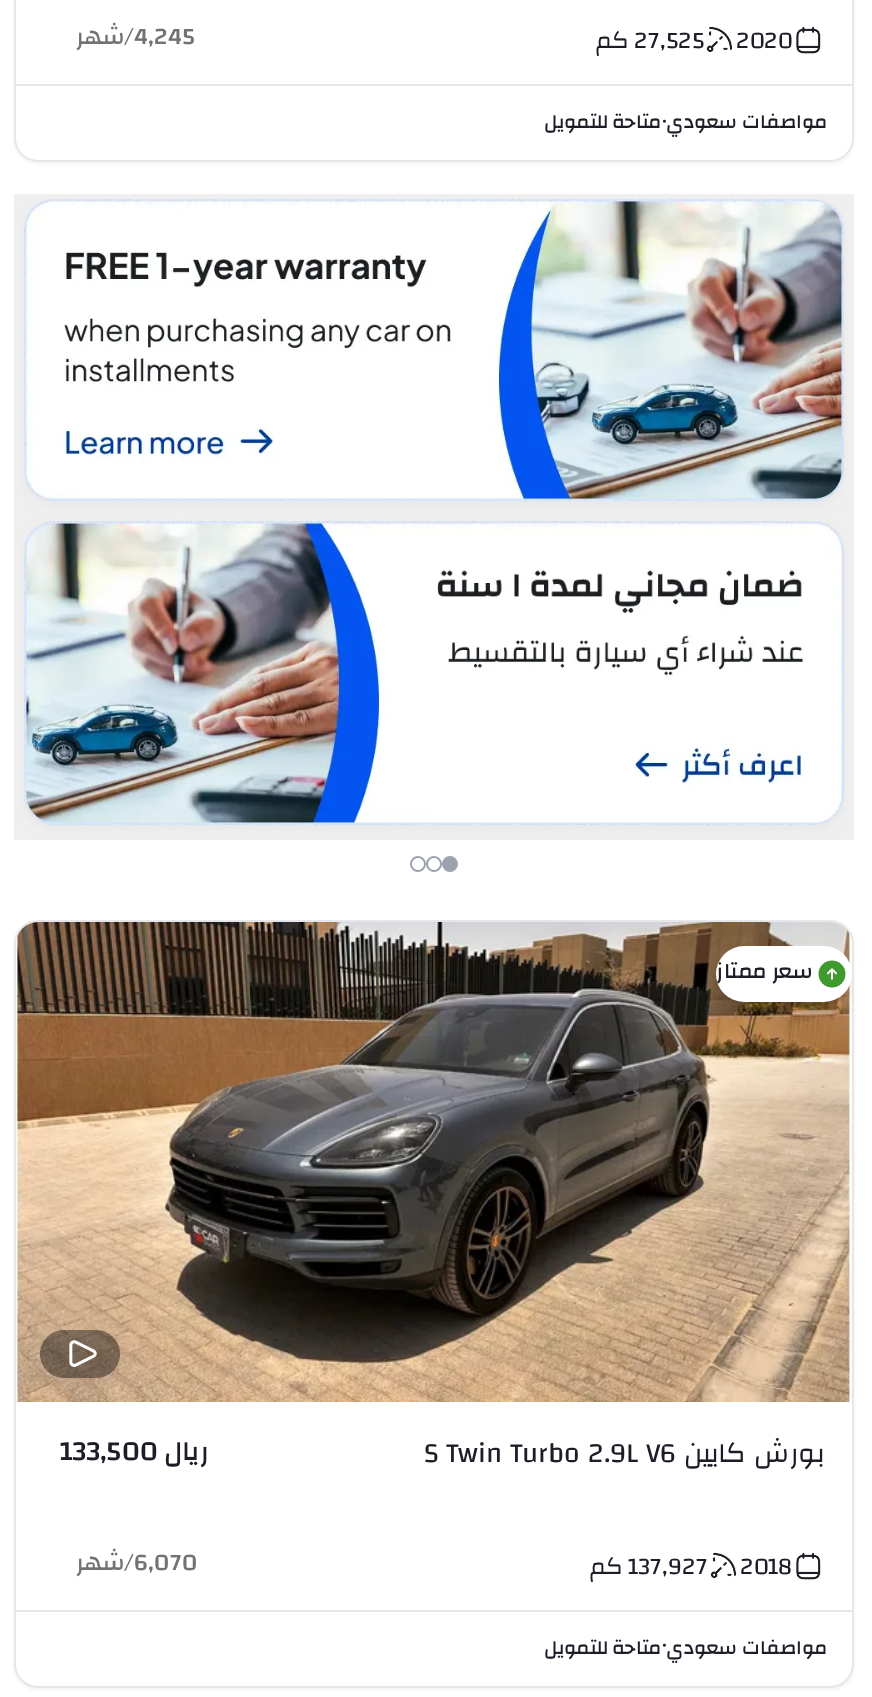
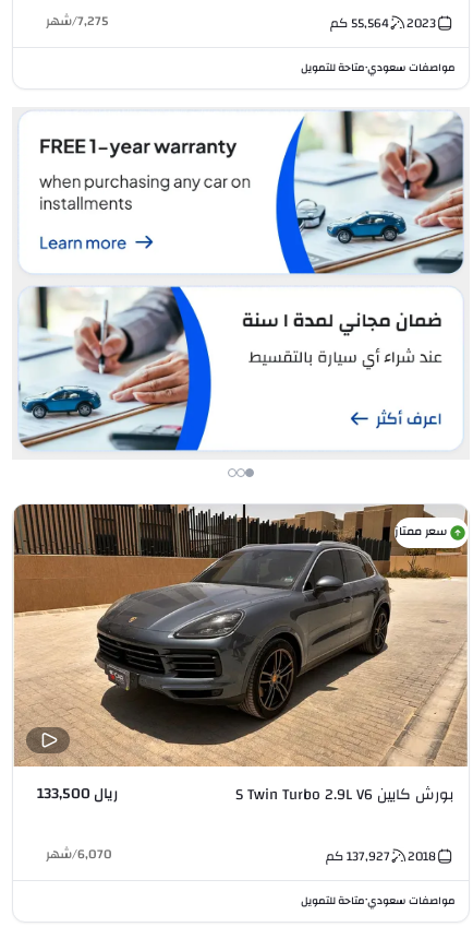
[136,14,794,62] 2020 | 27,525 كم | 4,245 -> [78,9,437,35] 2023 | 55,564 كم | 7,275

